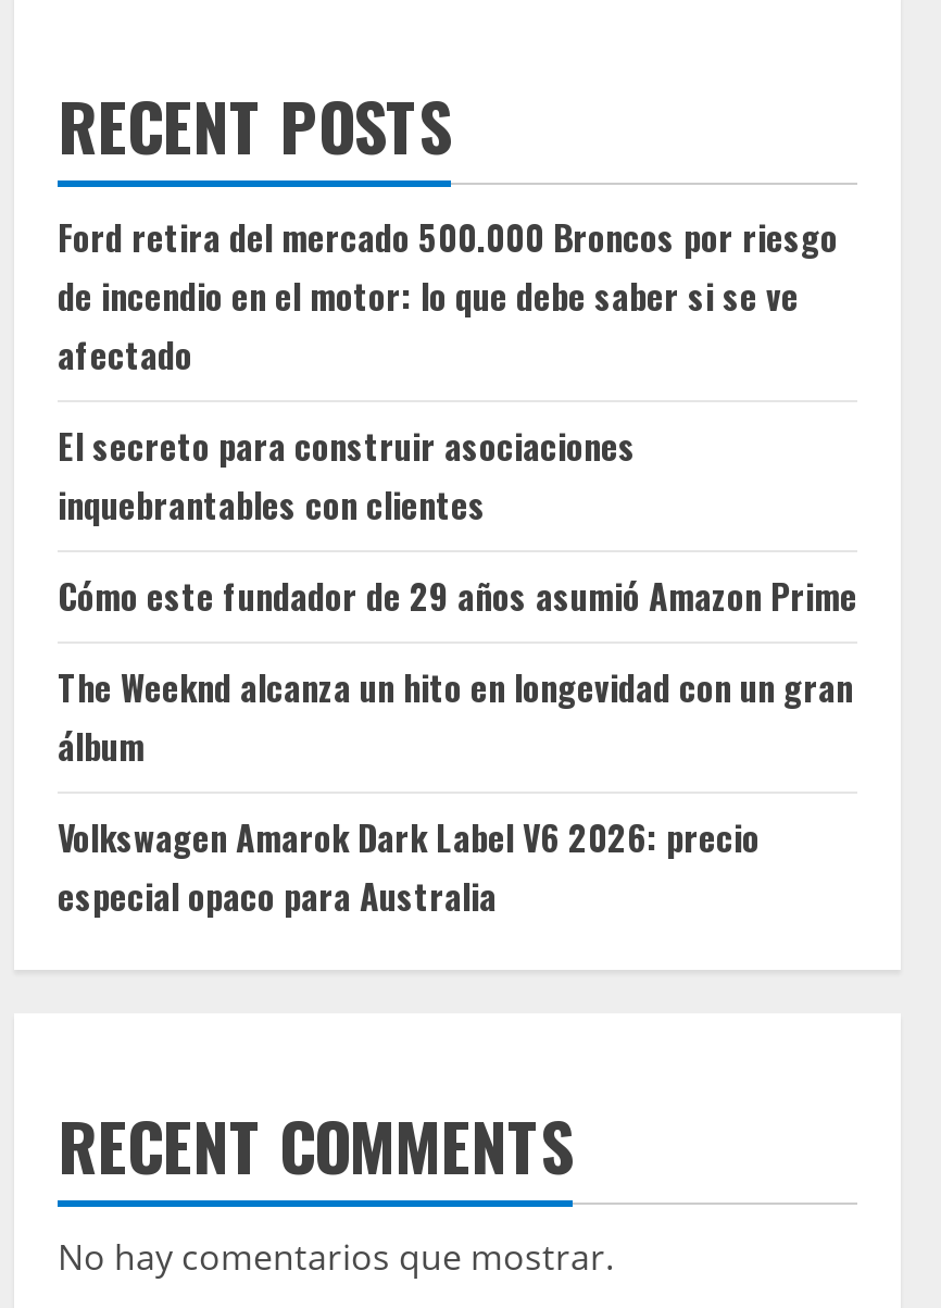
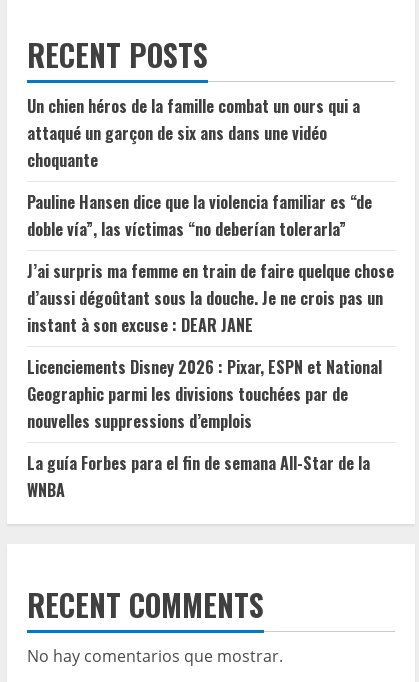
[58,211,838,381] Ford retira del mercado 500.000 Broncos por riesgo | de incendio en el motor: lo que debe saber si se ve | afectado -> [27,94,360,172] Un chien héros de la famille combat un ours qui a | attaqué un garçon de six ans dans une vidéo | choquante
[58,420,636,531] El secreto para construir asociaciones | inquebrantables con clientes -> [27,190,372,241] Pauline Hansen dice que la violencia familiar es “de | doble vía”, las víctimas “no deberían tolerarla”
[58,570,857,622] Cómo este fundador de 29 años asumió Amazon Prime -> [27,259,394,337] J’ai surpris ma femme en train de faire quelque chose | d’aussi dégoûtant sous la douche. Je ne crois pas un | instant à son excuse : DEAR JANE
[58,661,853,772] The Weeknd alcanza un hito en longevidad con un gran | álbum -> [27,355,382,433] Licenciements Disney 2026 : Pixar, ESPN et National | Geographic parmi les divisions touchées par de | nouvelles suppressions d’emplois
[58,811,760,922] Volkswagen Amarok Dark Label V6 2026: precio | especial opaco para Australia -> [27,451,370,502] La guía Forbes para el fin de semana All-Star de la | WNBA

